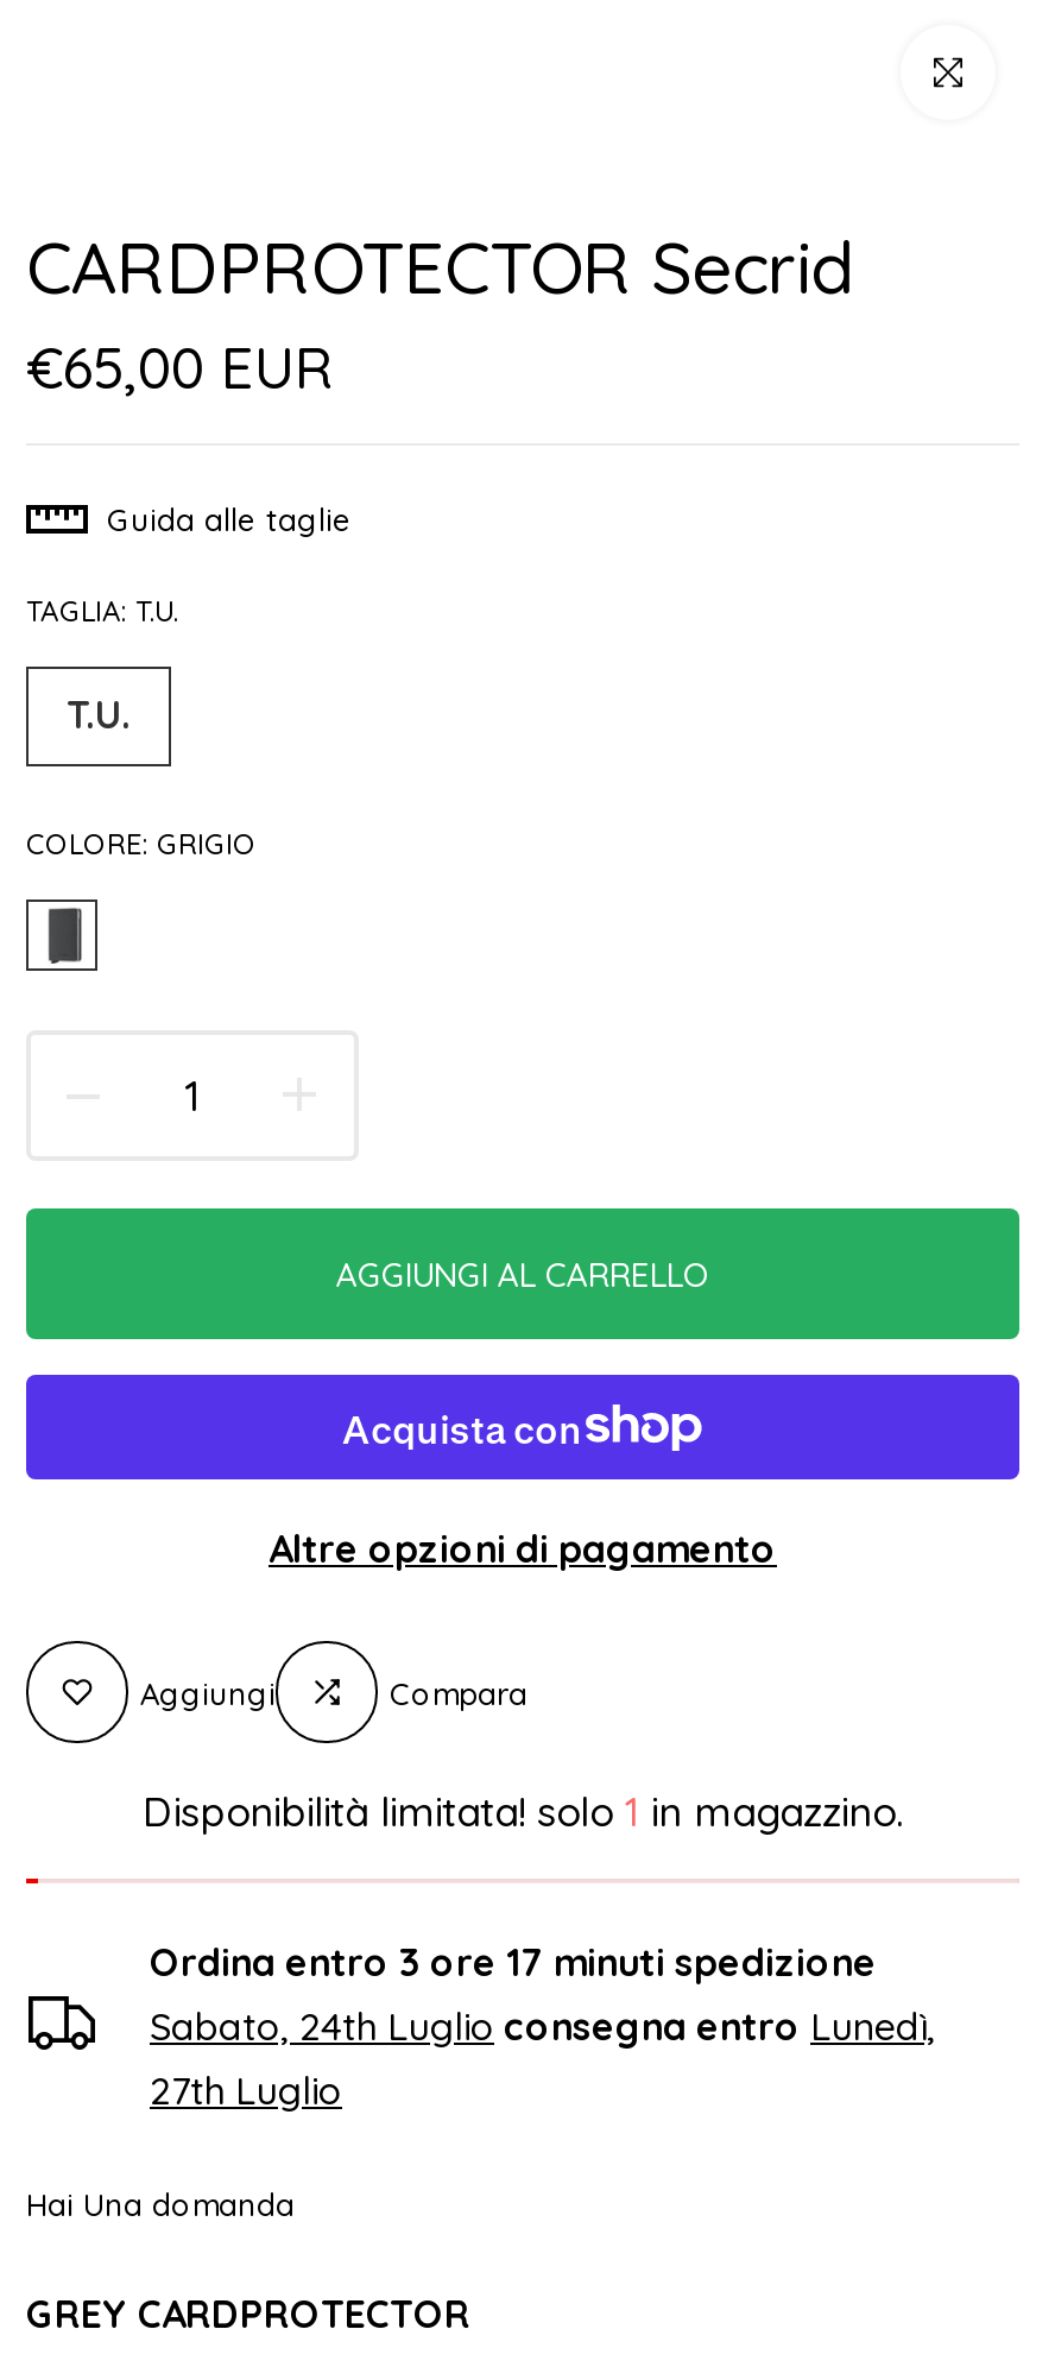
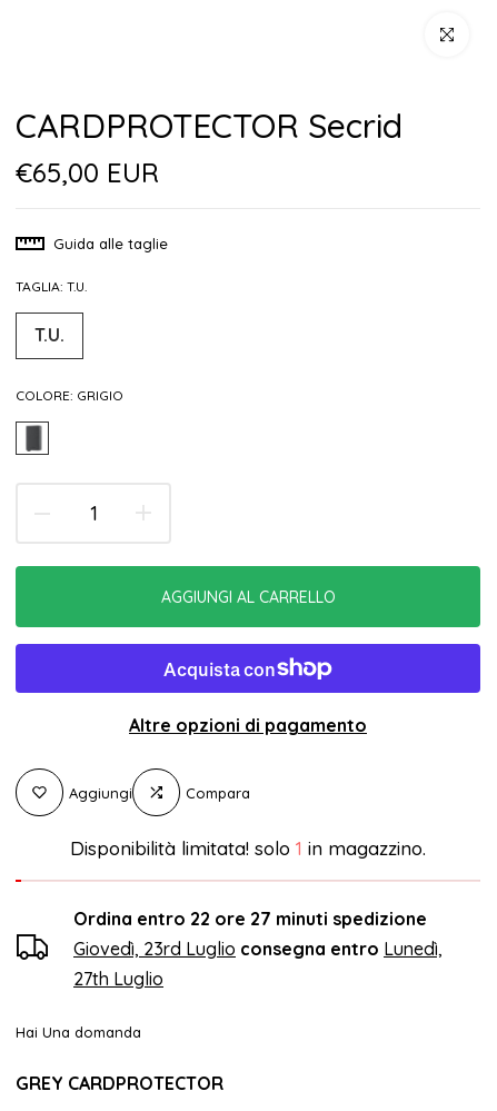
[150,1938,877,1986] Ordina entro 3 ore 17 minuti spedizione -> [73,908,427,930] Ordina entro 22 ore 27 minuti spedizione
[150,2002,936,2050] Sabato, 24th Luglio consegna entro Lunedì, -> [73,938,443,960] Giovedì, 23rd Luglio consegna entro Lunedì,

